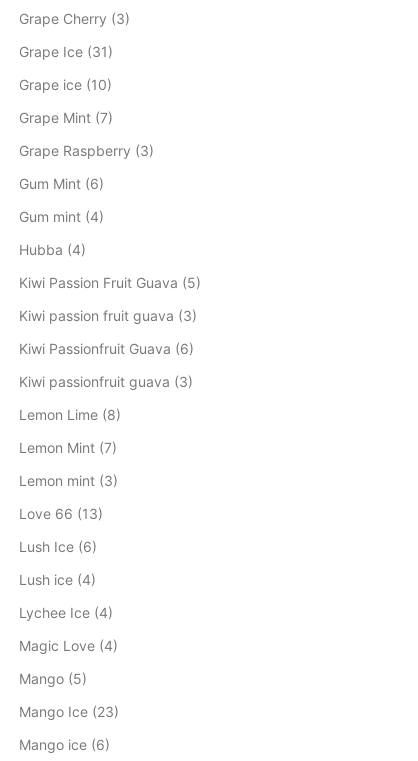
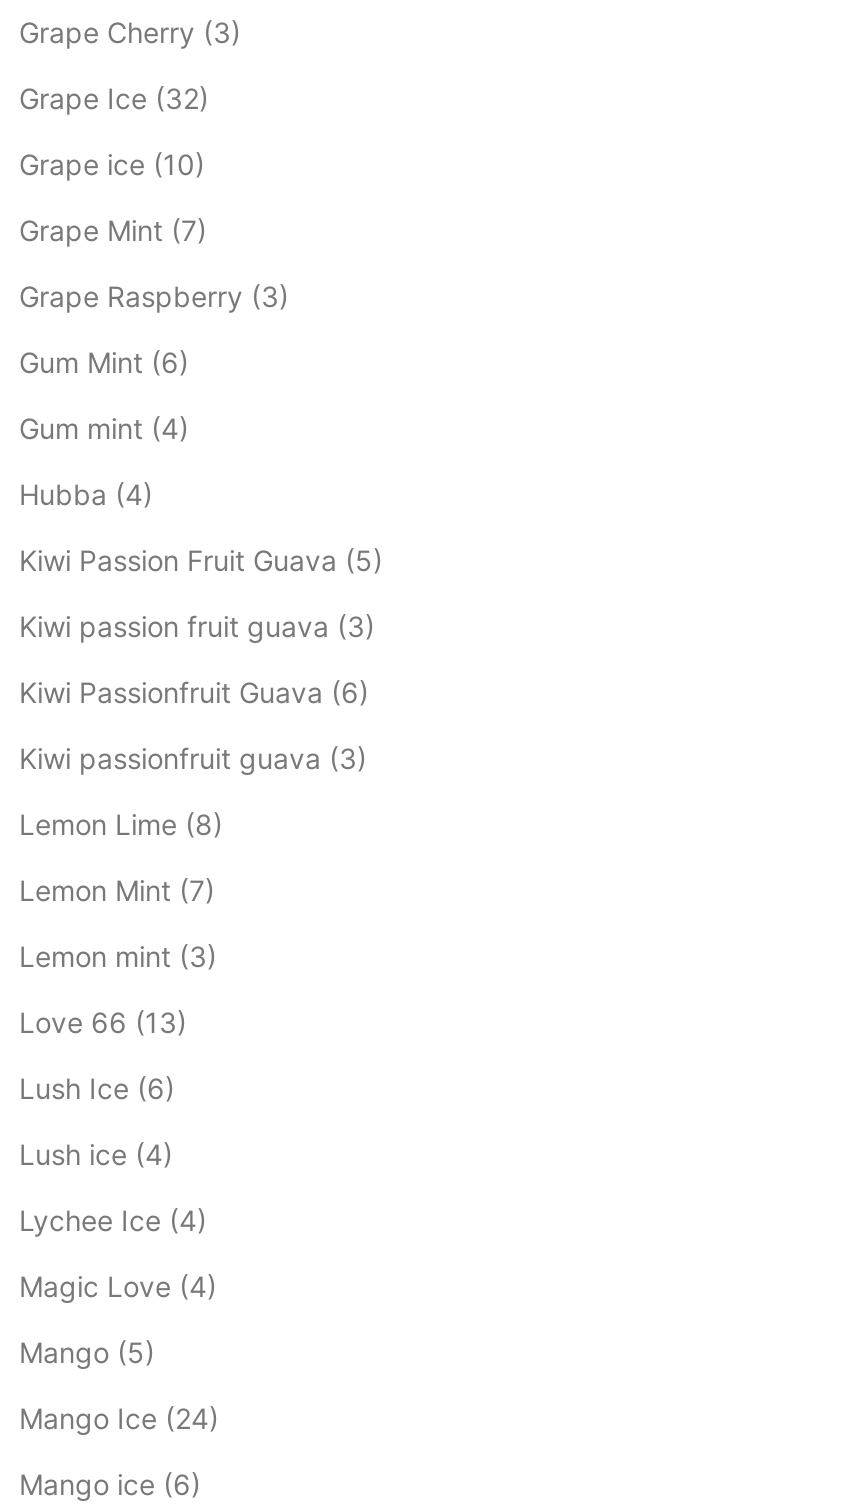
[19,43,113,60] Grape Ice (31) -> [19,80,209,114] Grape Ice (32)
[19,703,119,720] Mango Ice (23) -> [19,1400,219,1434] Mango Ice (24)

